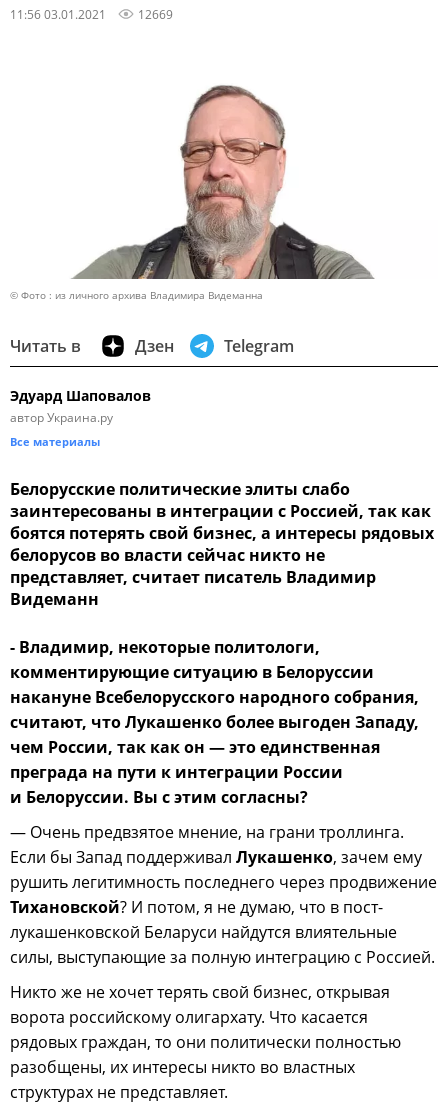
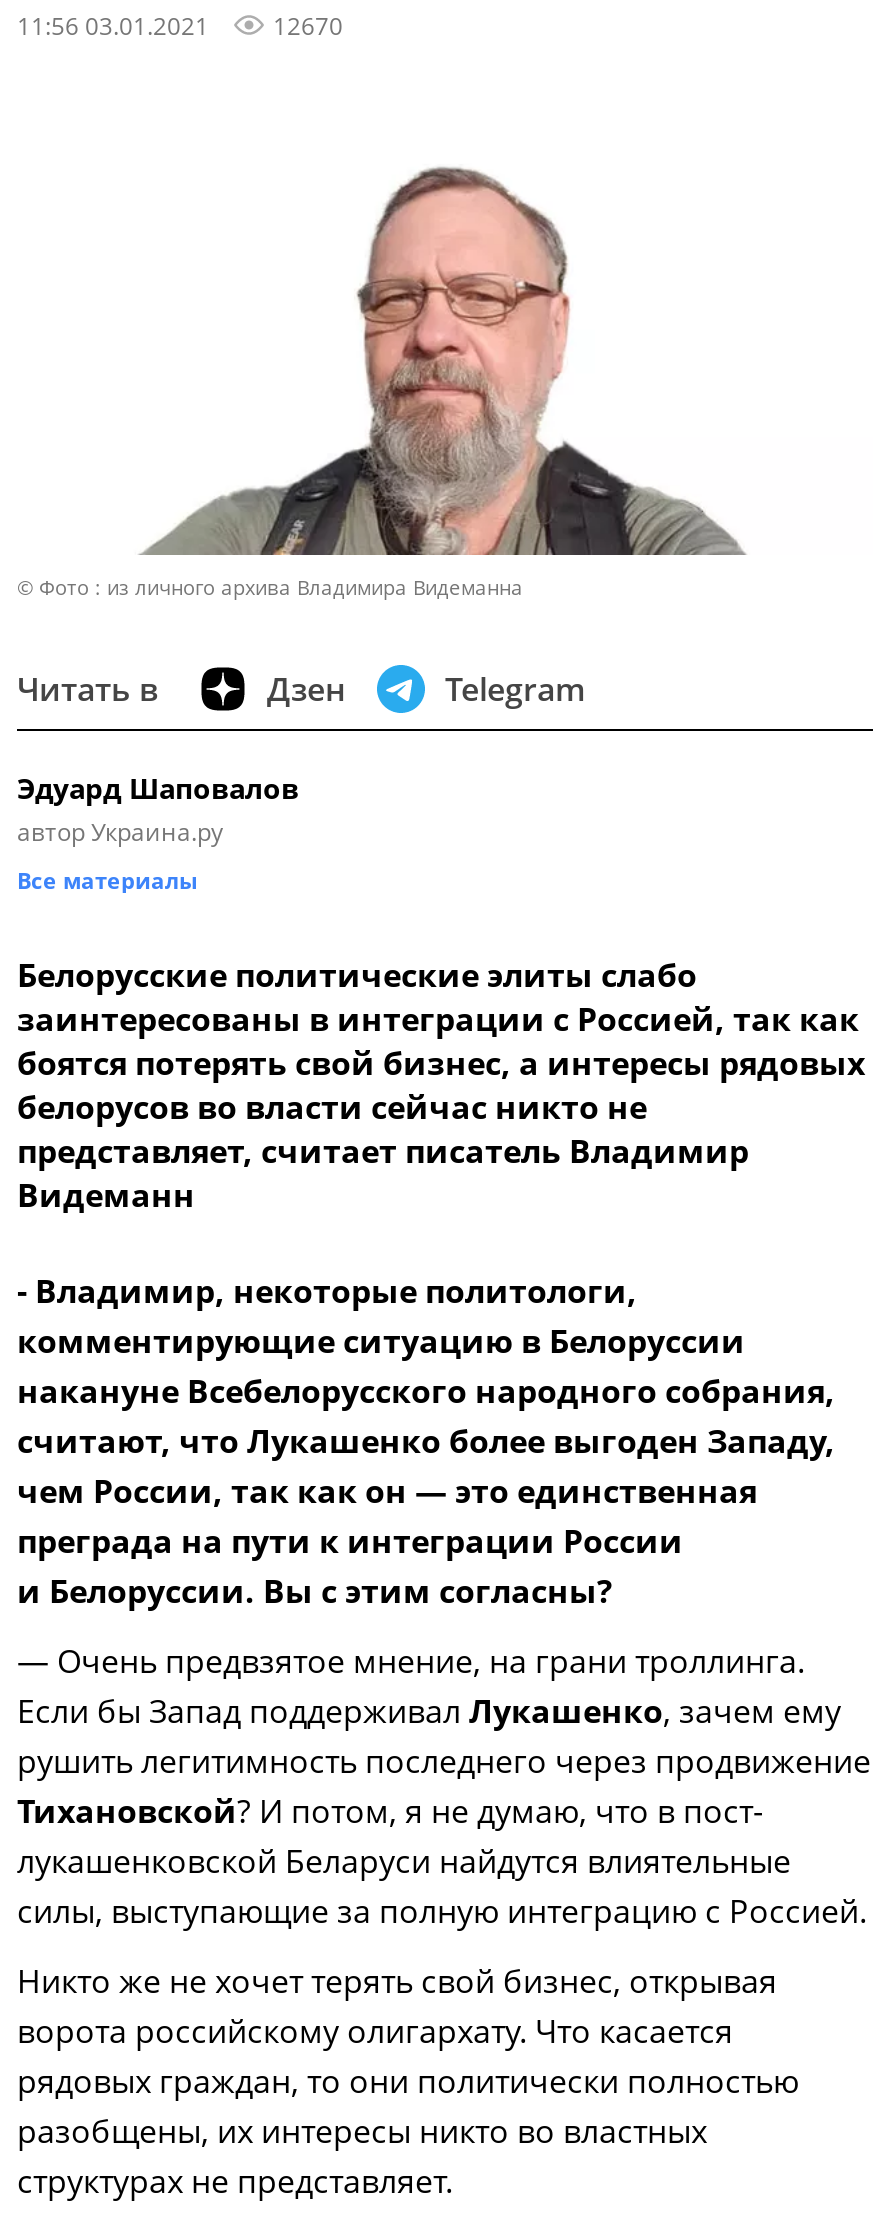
[10,6,173,22] 11:56 03.01.2021 12669 -> [17,9,343,41] 11:56 03.01.2021 12670

